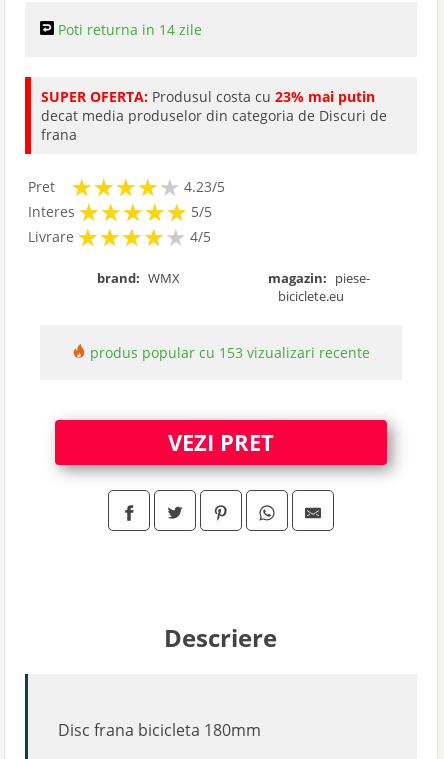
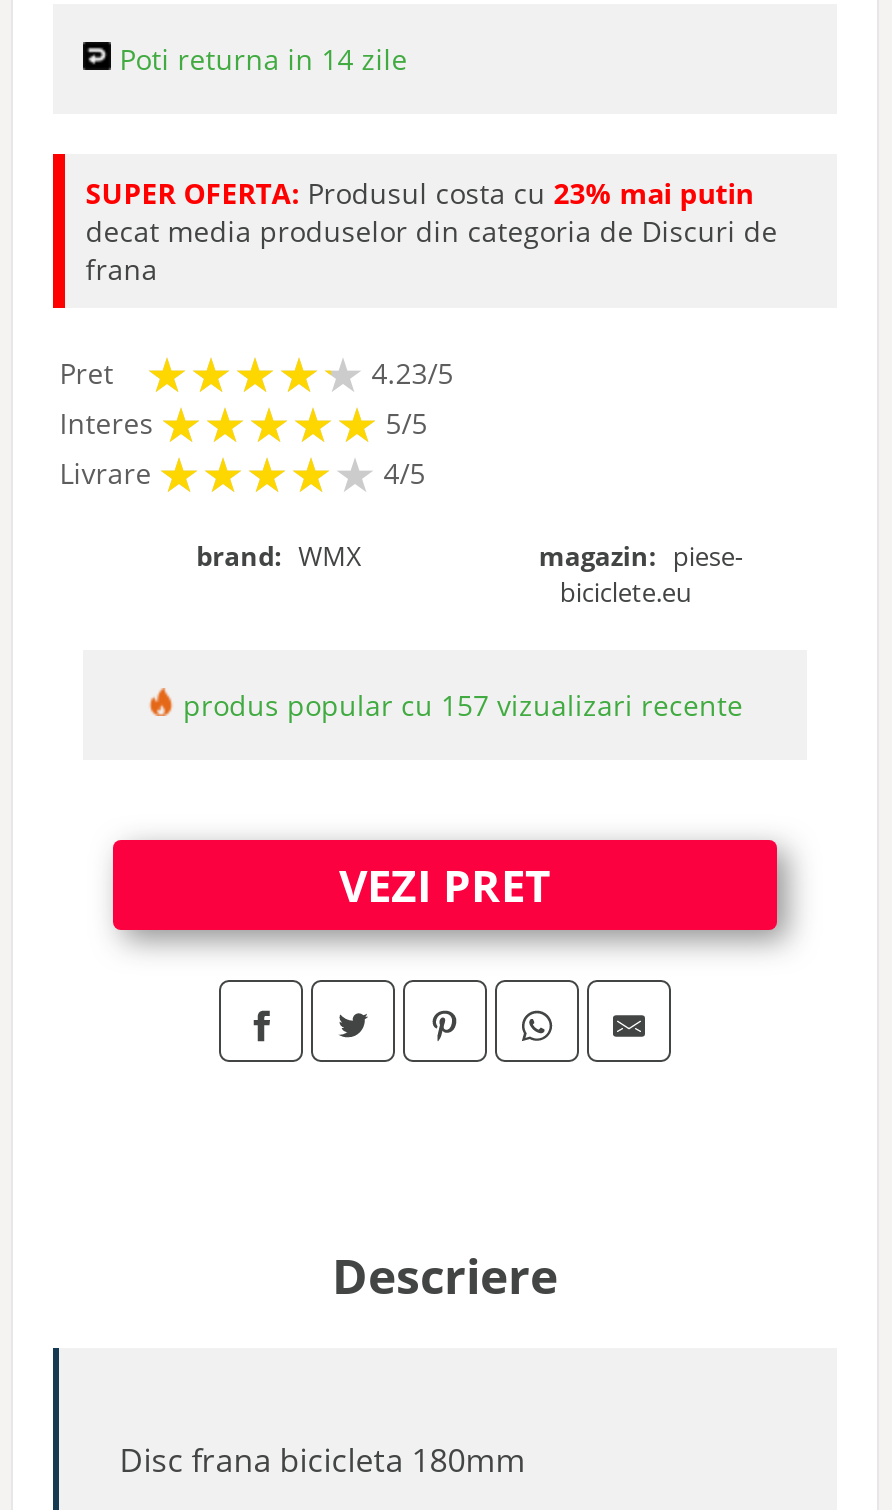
[86,343,370,362] produs popular cu 153 vizualizari recente -> [175,686,743,724] produs popular cu 157 vizualizari recente

